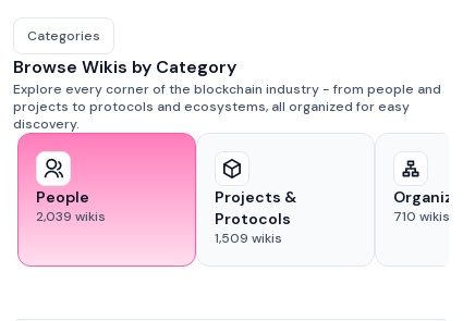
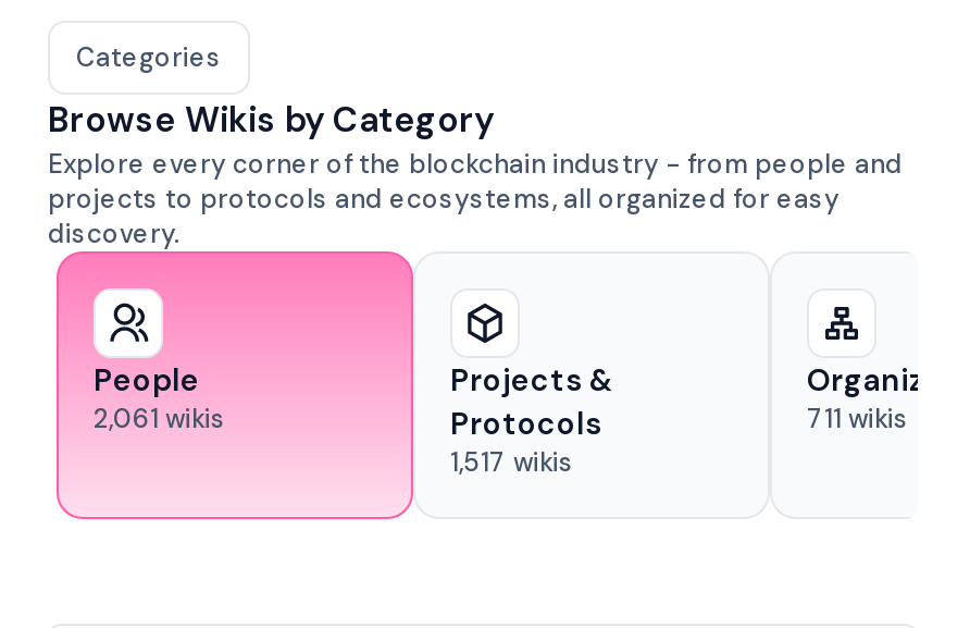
[36,208,106,225] 2,039 wikis -> [94,402,226,436] 2,061 wikis
[393,208,450,225] 710 wikis -> [807,402,909,436] 711 wikis
[215,230,282,247] 1,509 wikis -> [450,445,574,480] 1,517 wikis

